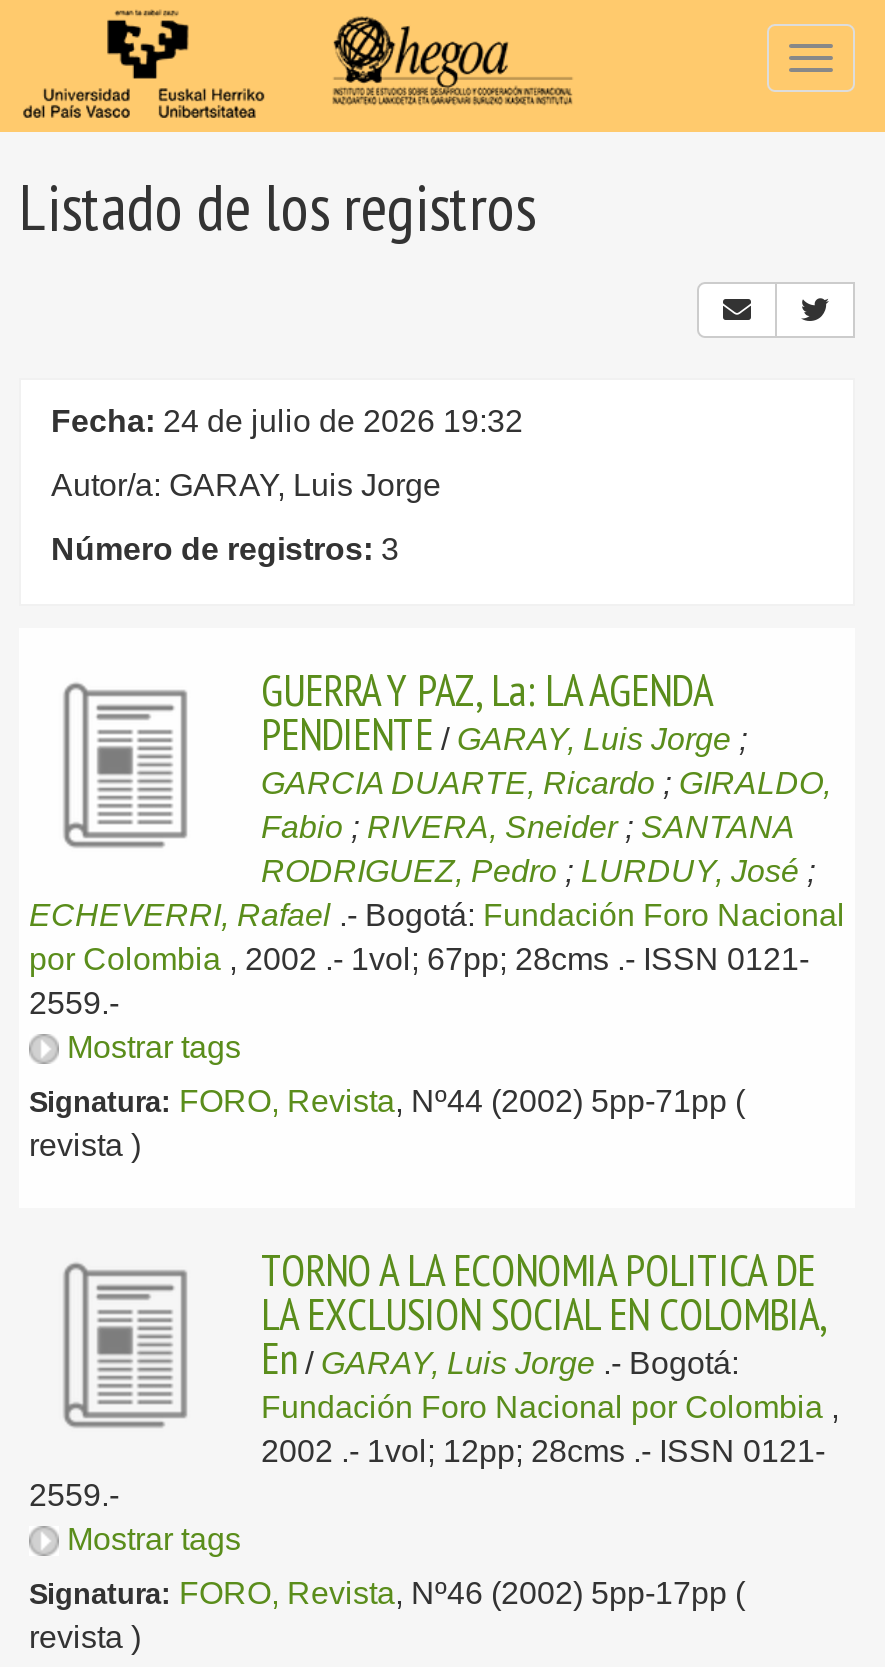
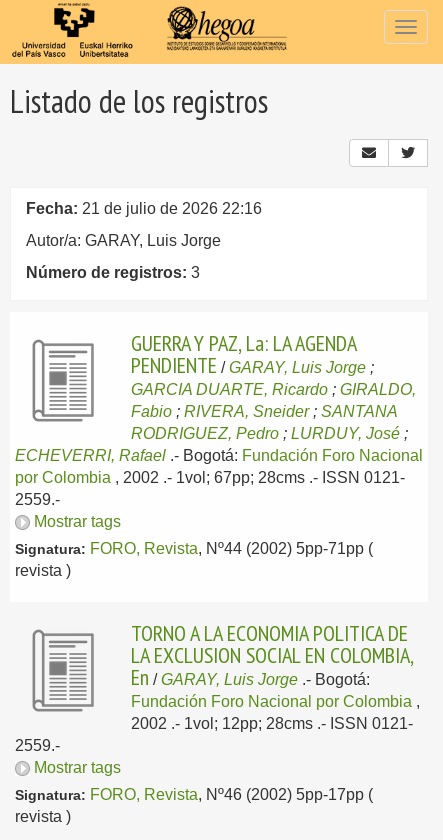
[51,404,523,438] Fecha: 24 de julio de 2026 19:32 -> [26,200,262,217] Fecha: 21 de julio de 2026 22:16

